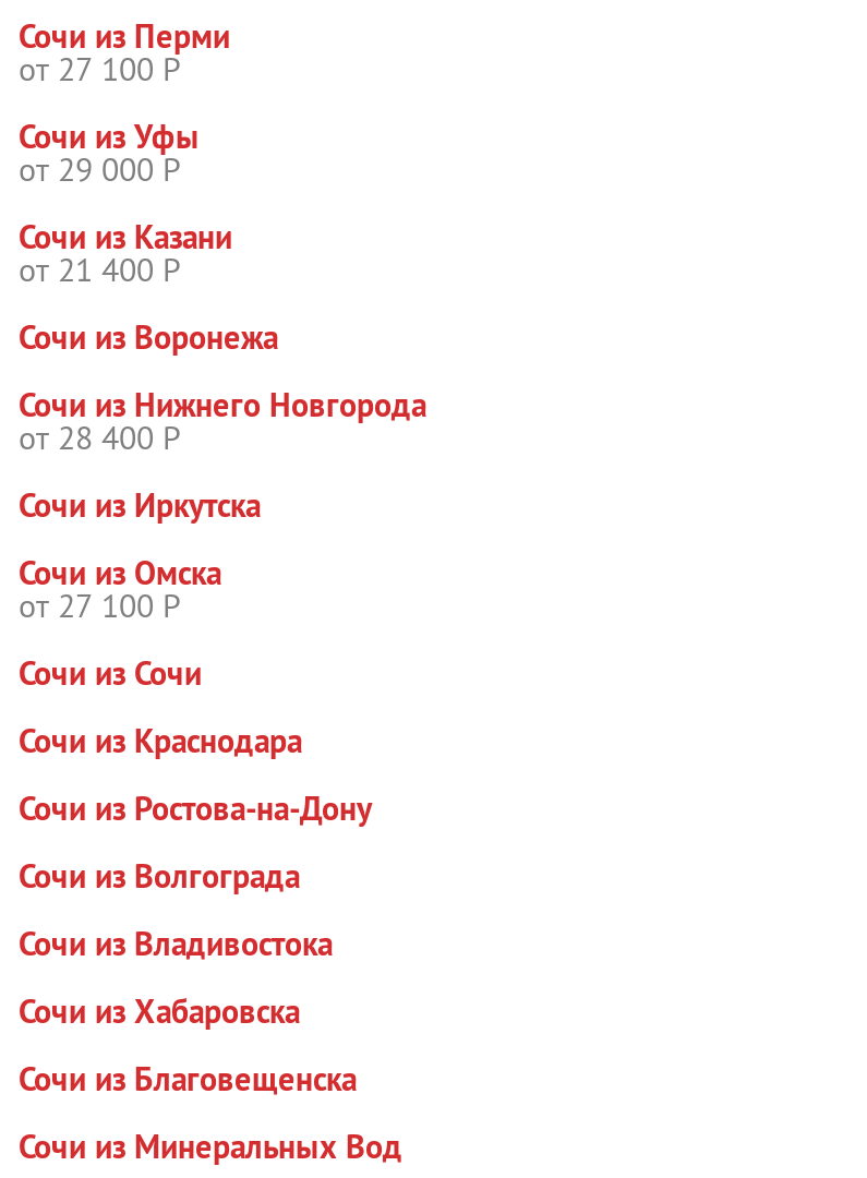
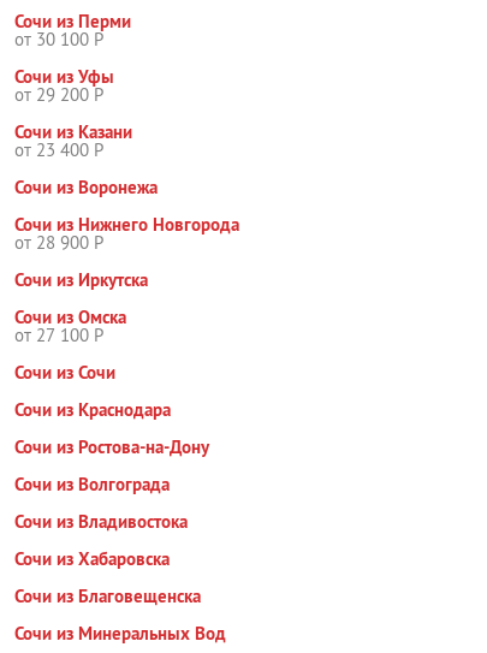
[19,48,180,89] от 27 100 Р -> [14,28,103,51] от 30 100 Р
[19,148,180,190] от 29 000 Р -> [14,83,103,106] от 29 200 Р
[19,249,180,290] от 21 400 Р -> [14,138,103,161] от 23 400 Р
[19,417,180,458] от 28 400 Р -> [14,231,103,254] от 28 900 Р

